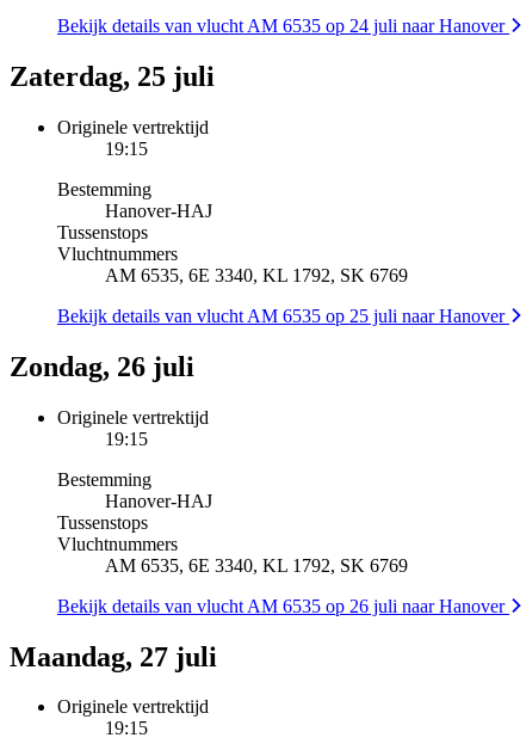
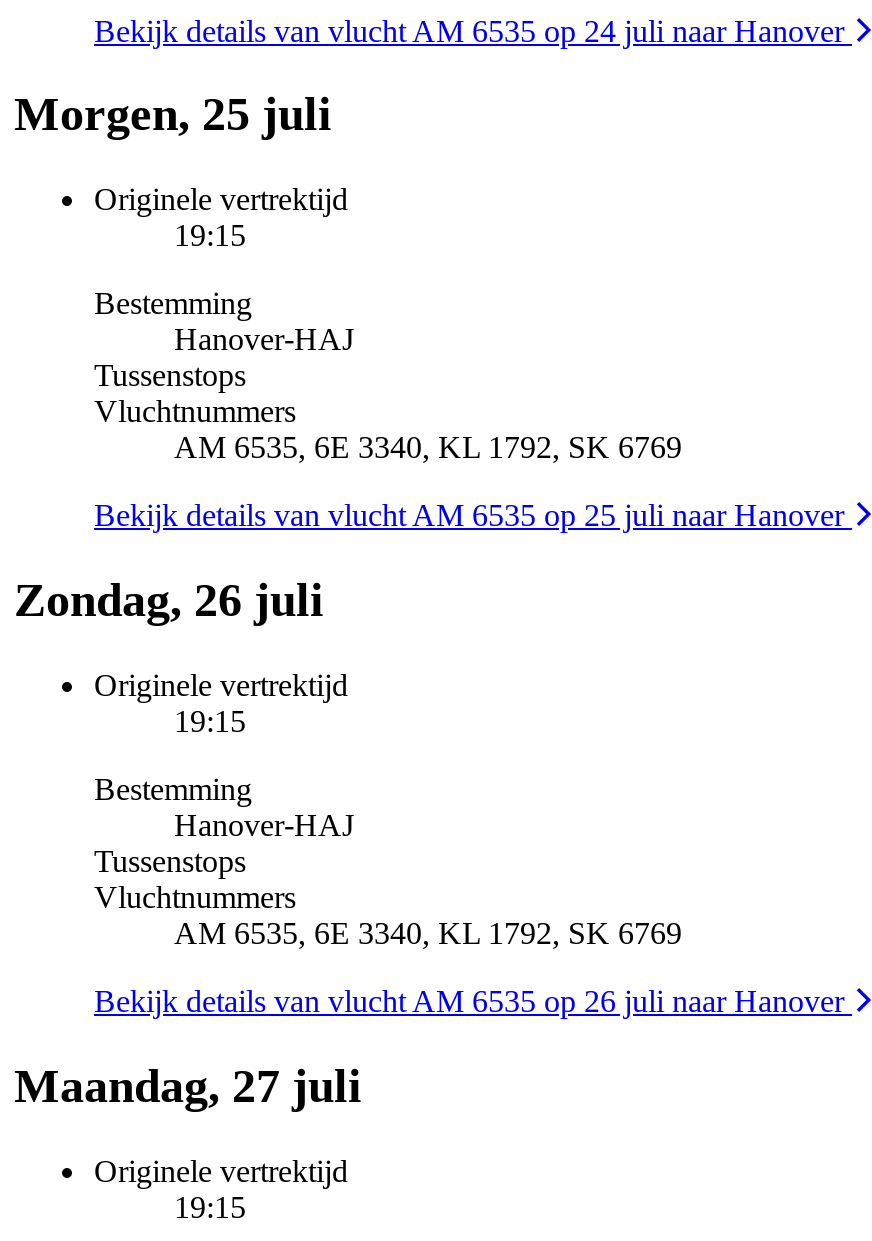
[10,61,215,92] Zaterdag, 25 juli -> [14,89,332,141] Morgen, 25 juli

